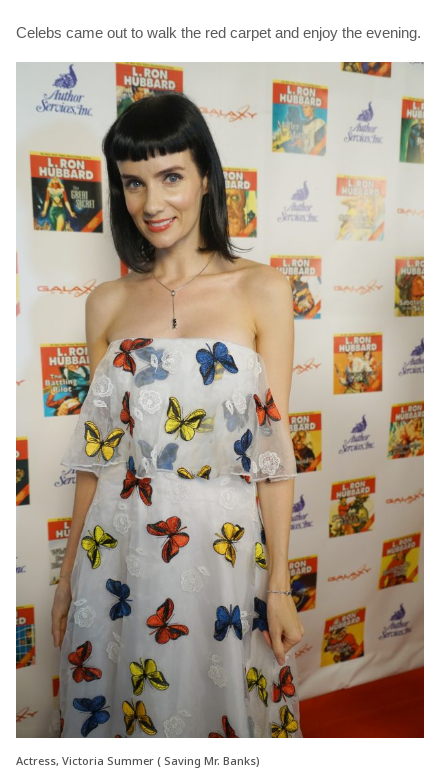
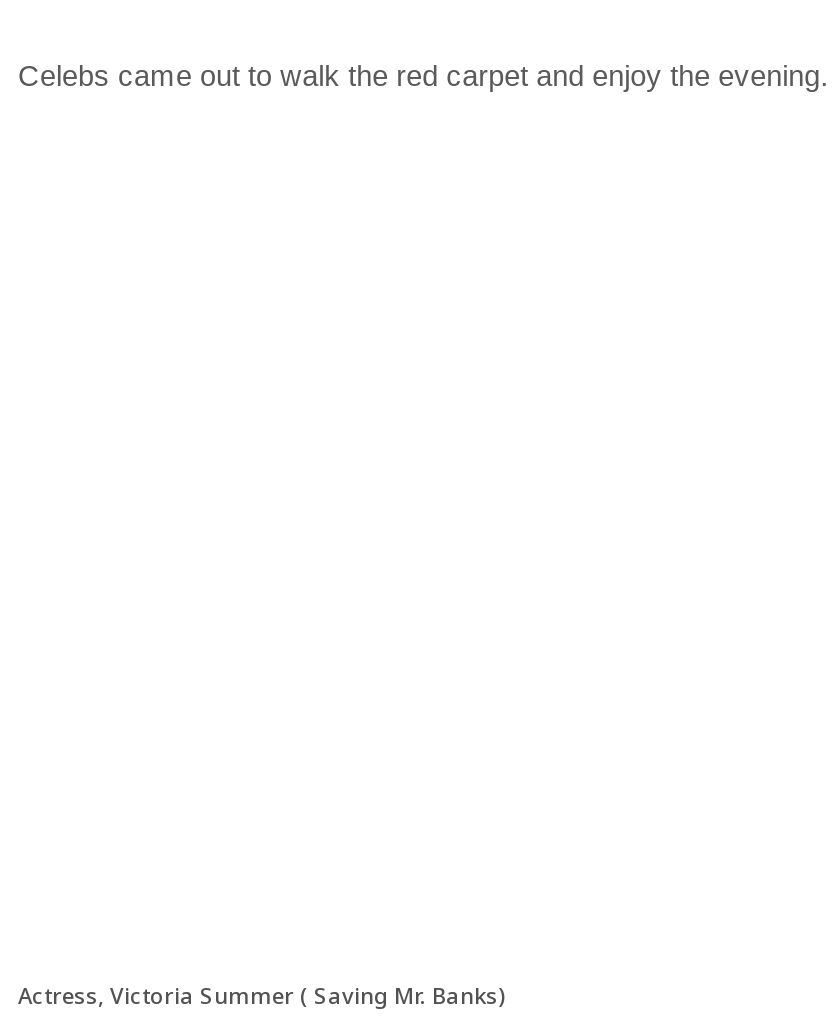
[15,61,425,739] [image] -> none

